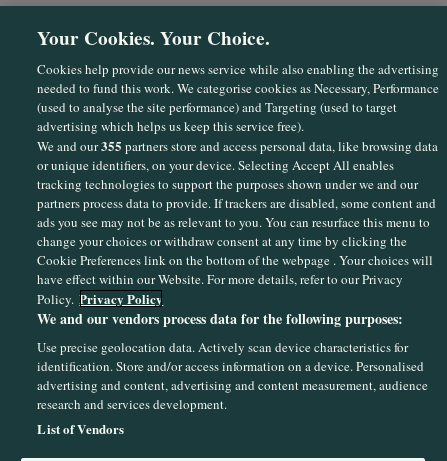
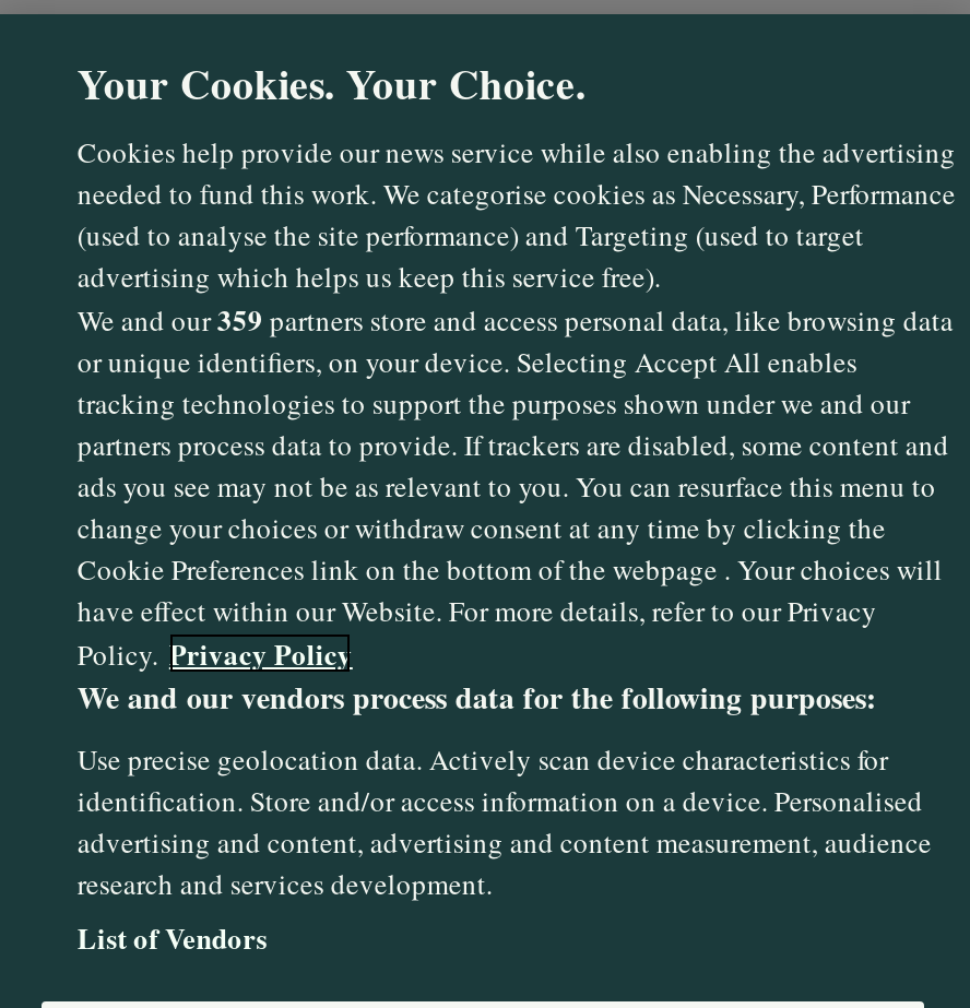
[37,136,438,155] We and our355 partners store and access personal data, like browsing data -> [77,298,953,340] We and our359 partners store and access personal data, like browsing data

